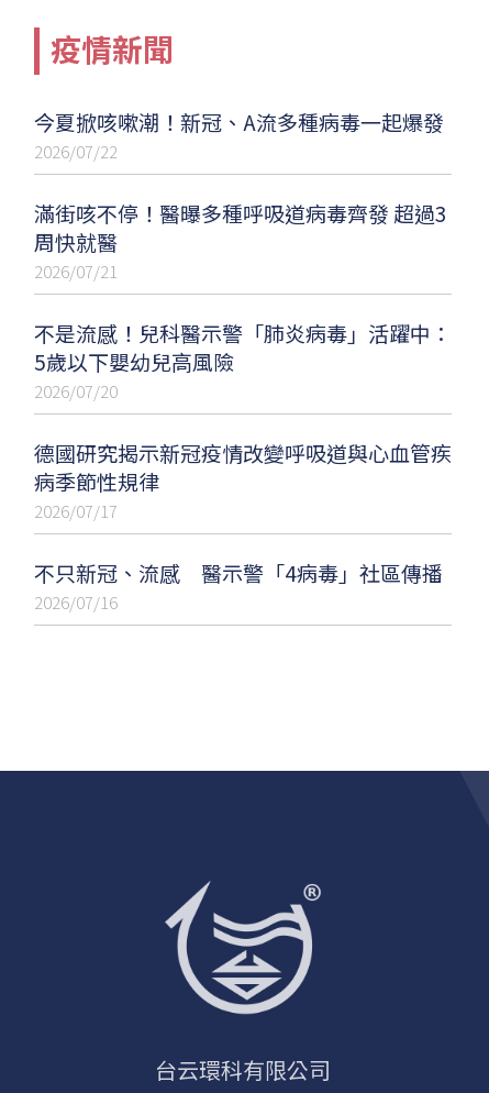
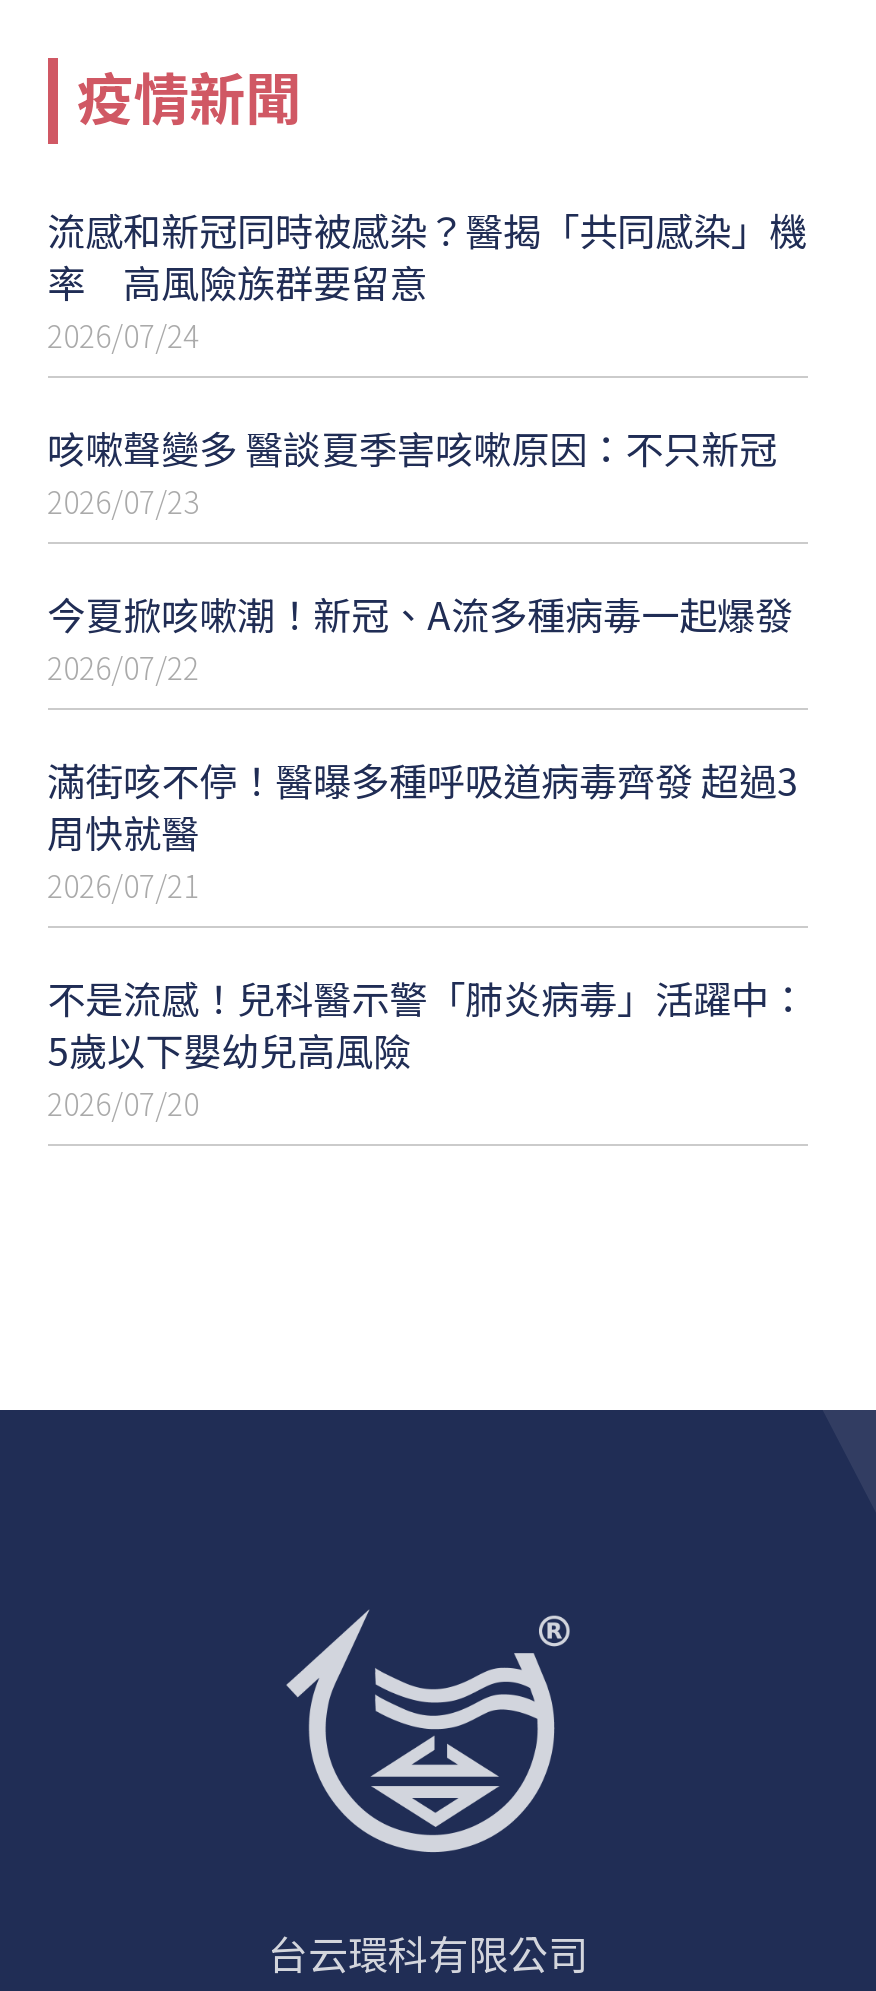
none -> [47,202,807,522] 流感和新冠同時被感染？醫揭「共同感染」機 | 率 高風險族群要留意 | 2026/07/24 | 咳嗽聲變多 醫談夏季害咳嗽原因：不只新冠 | 2026/07/23
moved [34,107,451,402] -> [47,586,807,1124]: 今夏掀咳嗽潮！新冠、A流多種病毒一起爆發 | 2026/07/22 | 滿街咳不停！醫曝多種呼吸道病毒齊發 超過3 | 周快就醫 | 2026/07/21 | 不是流感！兒科醫示警「肺炎病毒」活躍中： | 5歲以下嬰幼兒高風險 | 2026/07/20
[34,438,451,614] 德國研究揭示新冠疫情改變呼吸道與心血管疾 | 病季節性規律 | 2026/07/17 | 不只新冠、流感 醫示警「4病毒」社區傳播 | 2026/07/16 -> none

